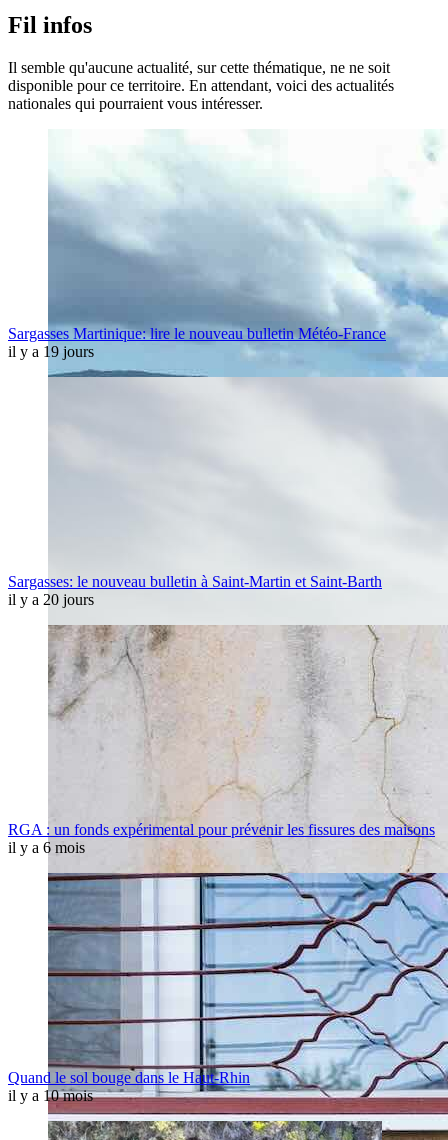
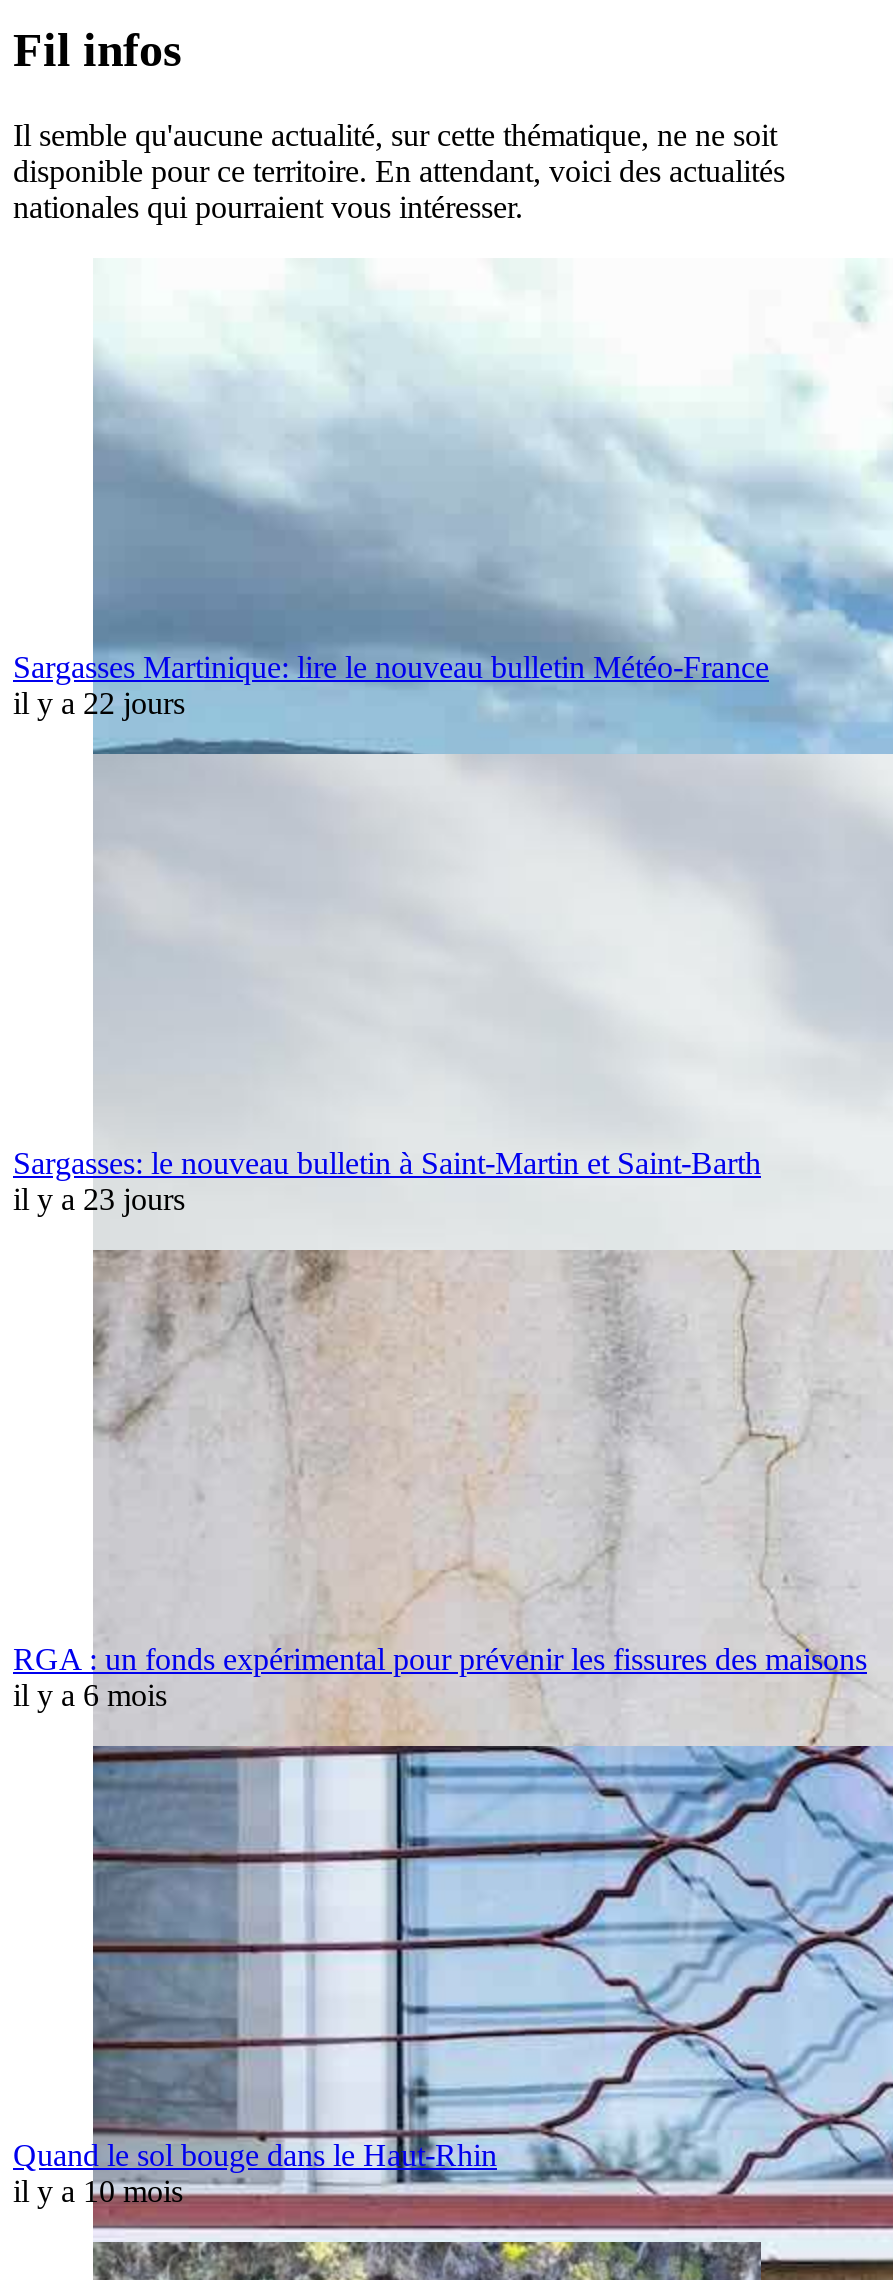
[8,343,94,360] il y a 19 jours -> [13,686,185,720] il y a 22 jours
[8,591,94,608] il y a 20 jours -> [13,1182,185,1216] il y a 23 jours

